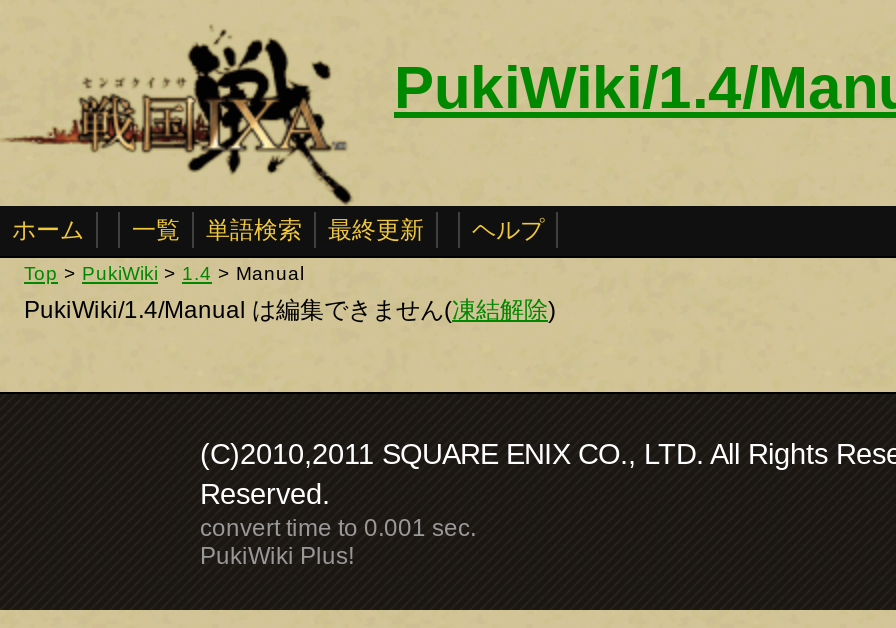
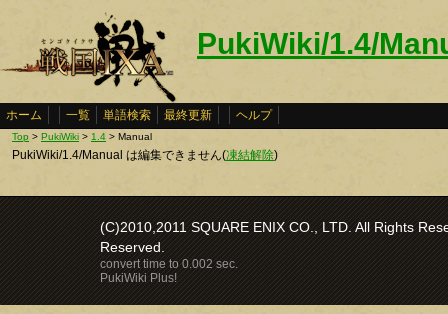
[200,514,476,542] convert time to 0.001 sec. -> [100,257,238,271] convert time to 0.002 sec.

